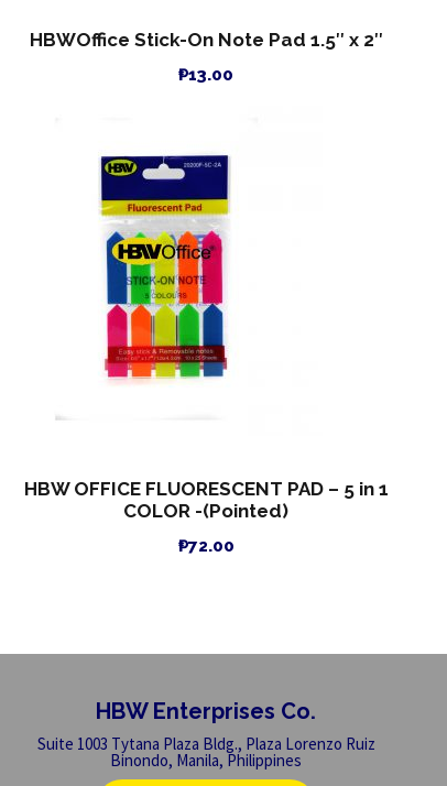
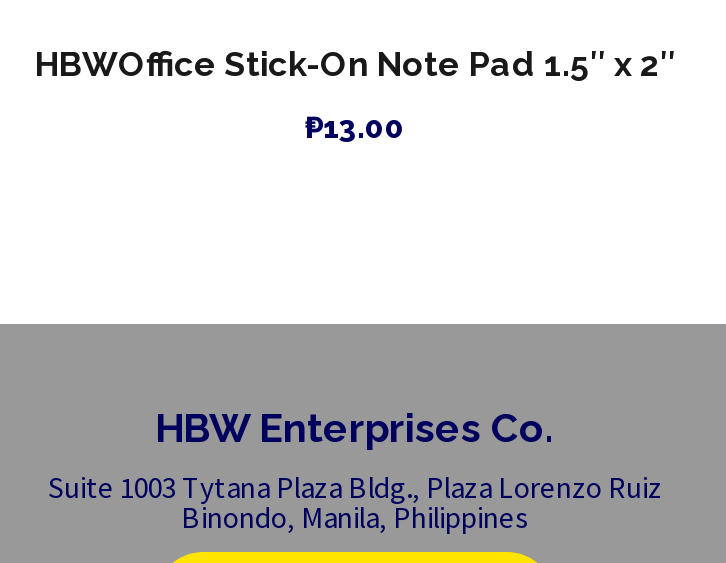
[99,154,231,383] [image] -> none
[24,478,388,556] HBW OFFICE FLUORESCENT PAD – 5 in 1 | COLOR -(Pointed) | ₱72.00 -> none

